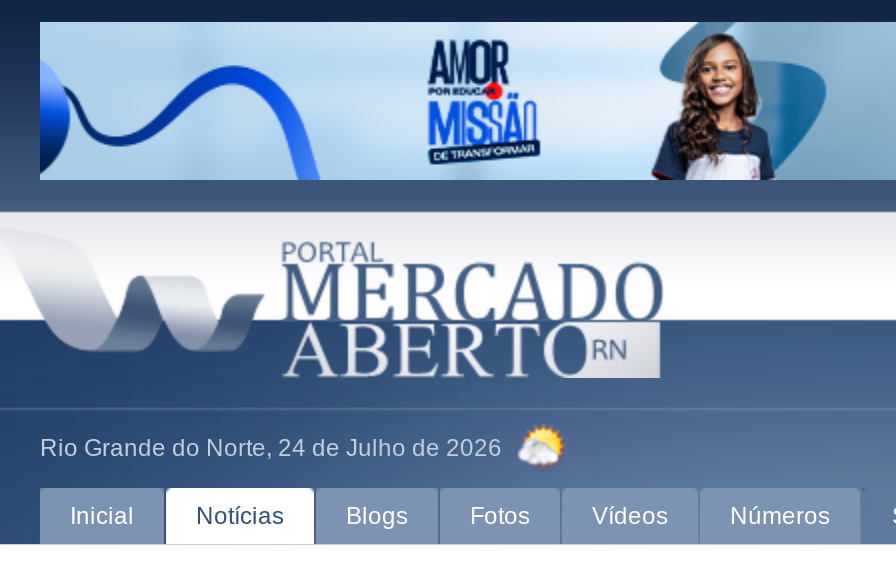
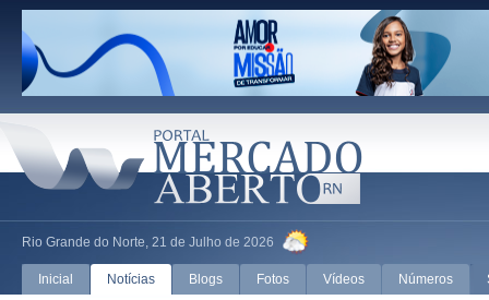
[40,434,502,462] Rio Grande do Norte, 24 de Julho de 2026 -> [22,235,274,250] Rio Grande do Norte, 21 de Julho de 2026

